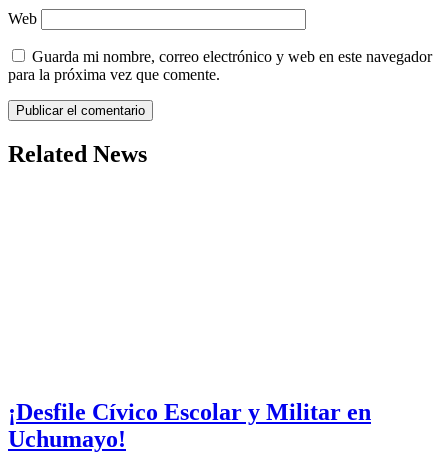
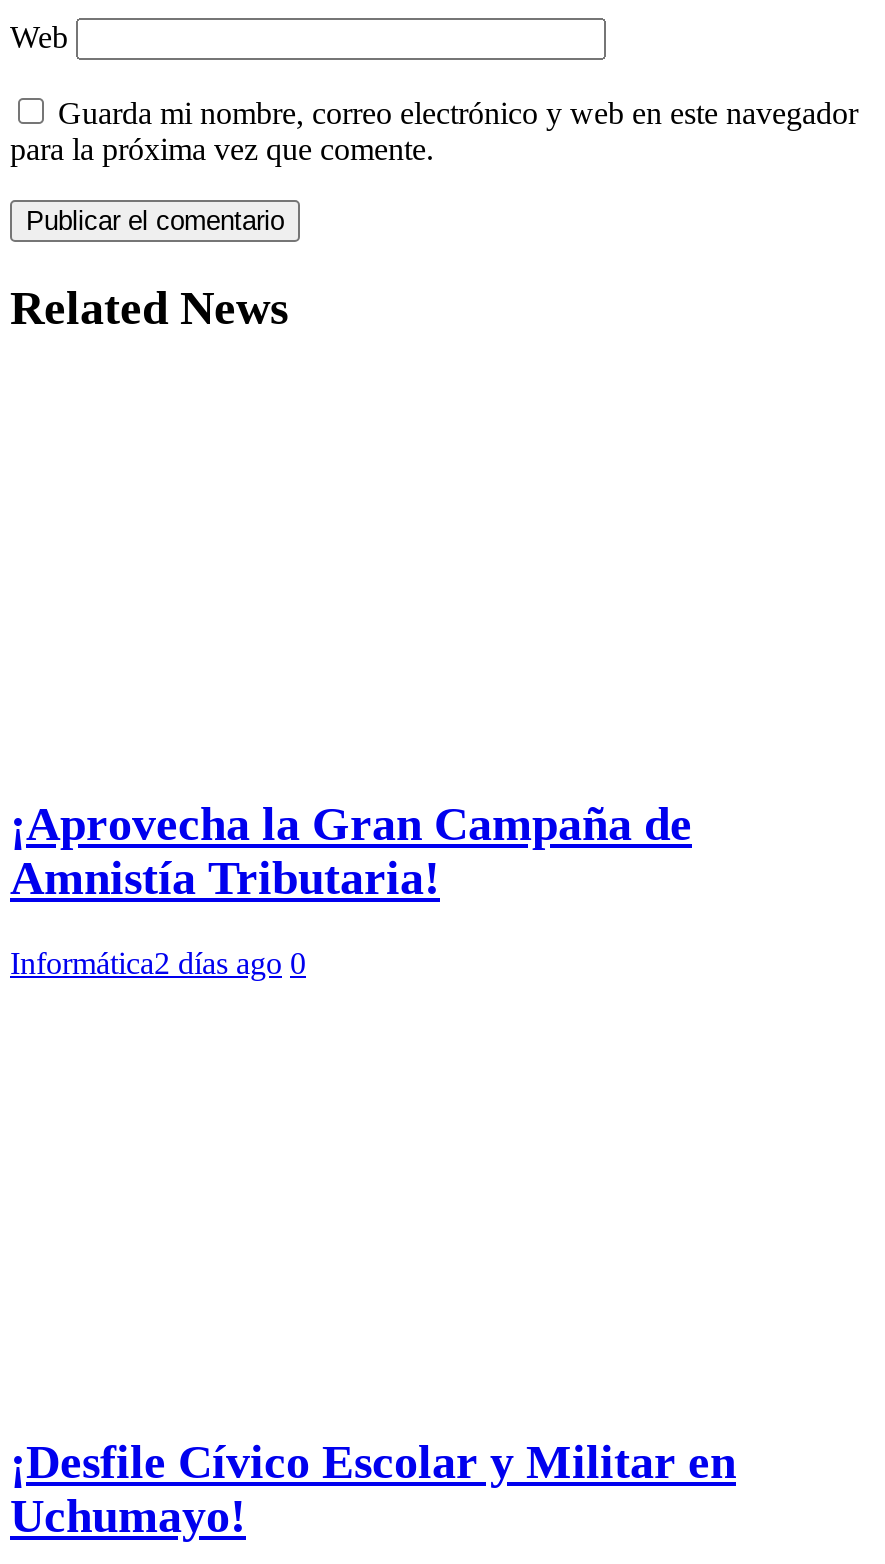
none -> [10,798,692,980] ¡Aprovecha la Gran Campaña de | Amnistía Tributaria! | Informática2 días ago 0

